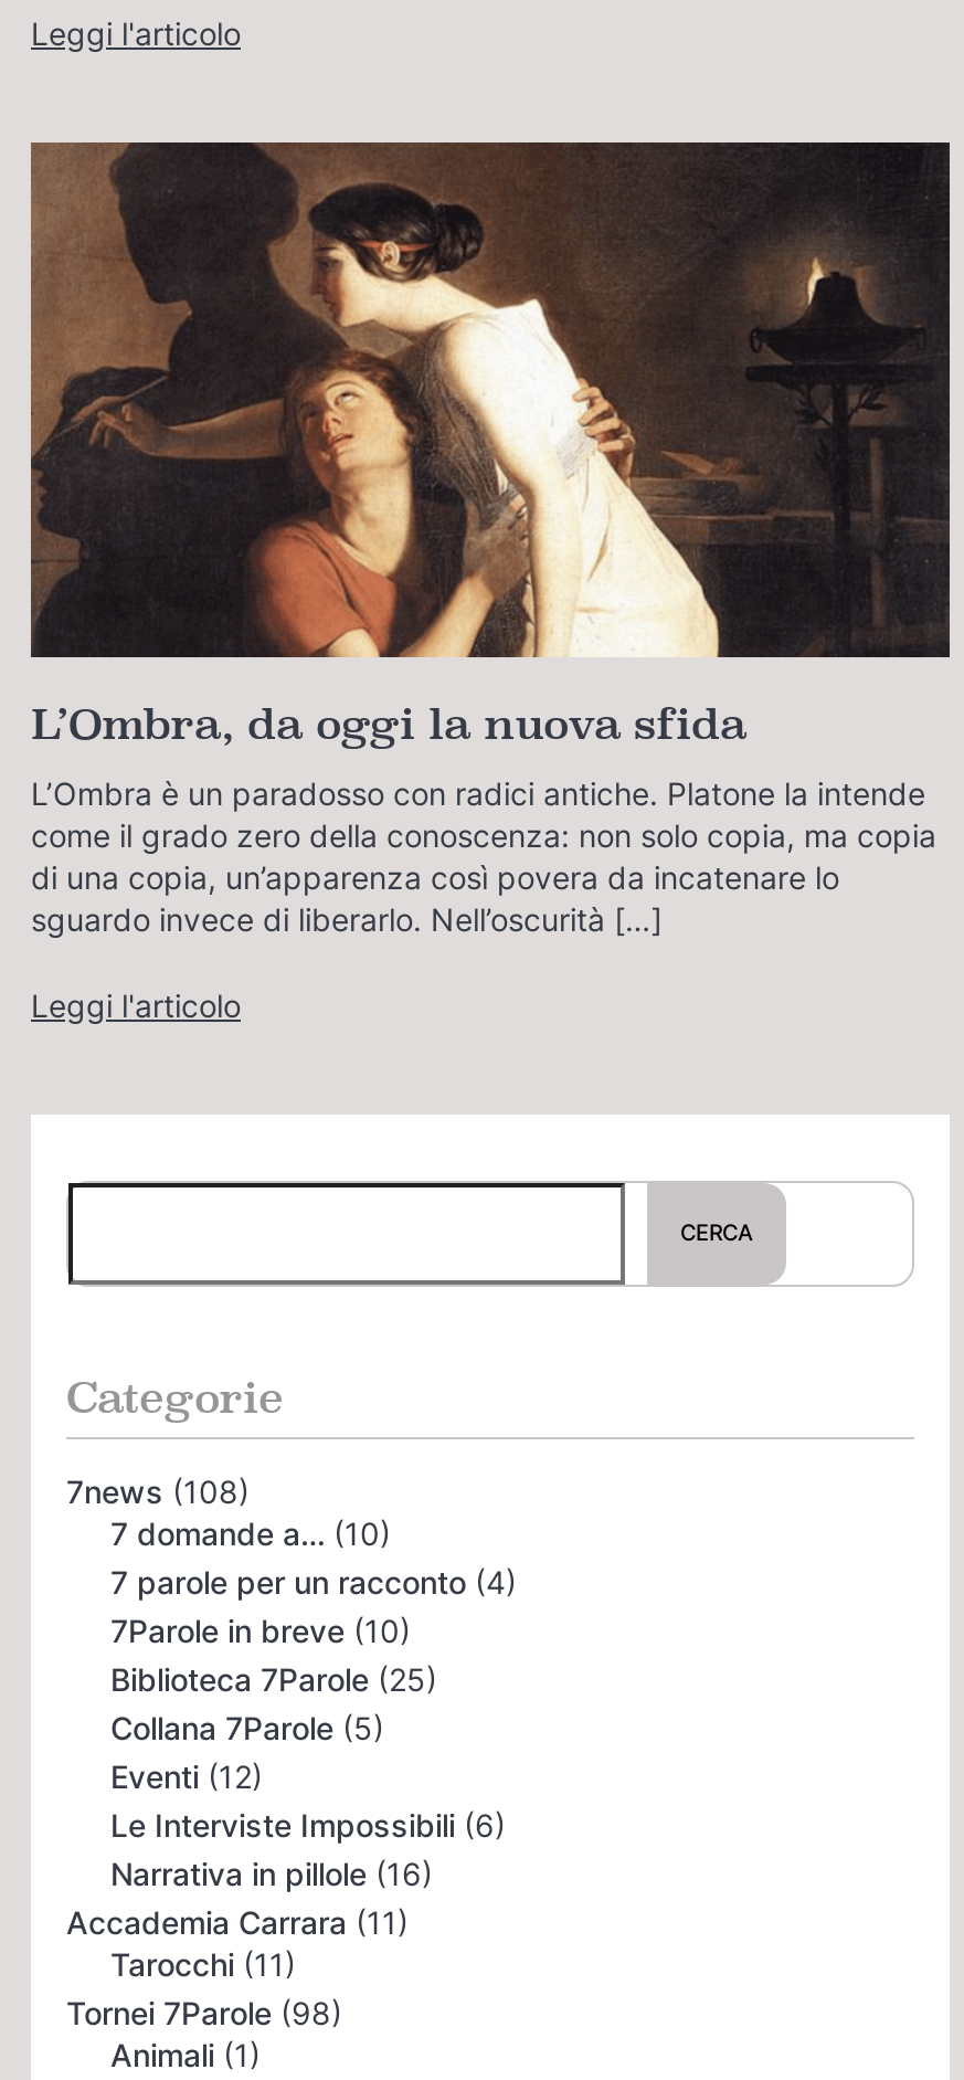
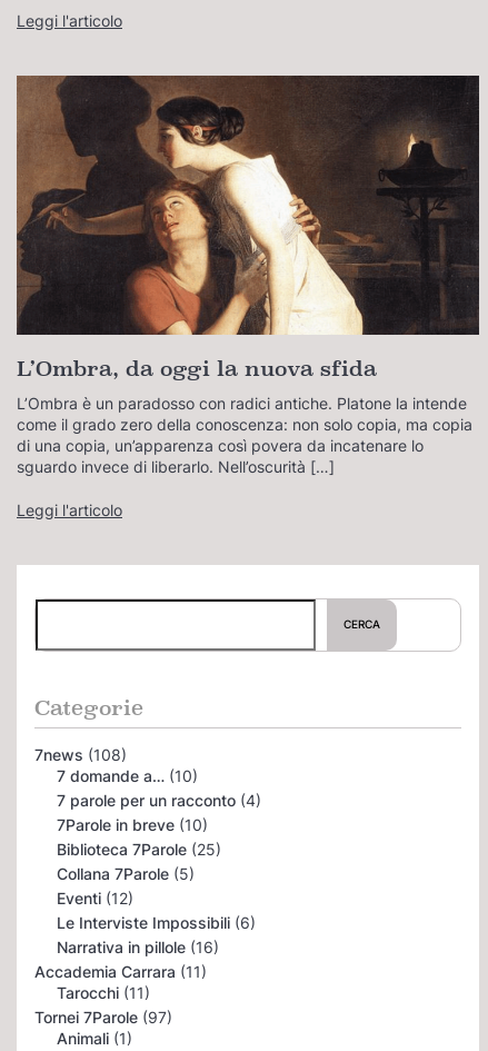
[66,1993,342,2031] Tornei 7Parole (98) -> [34,1007,172,1026] Tornei 7Parole (97)

